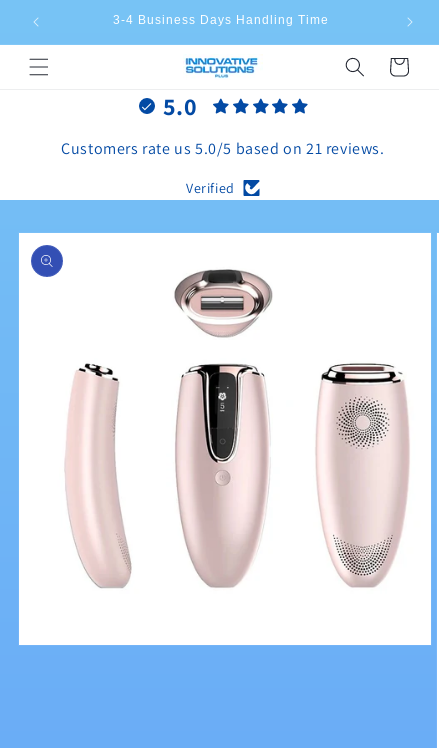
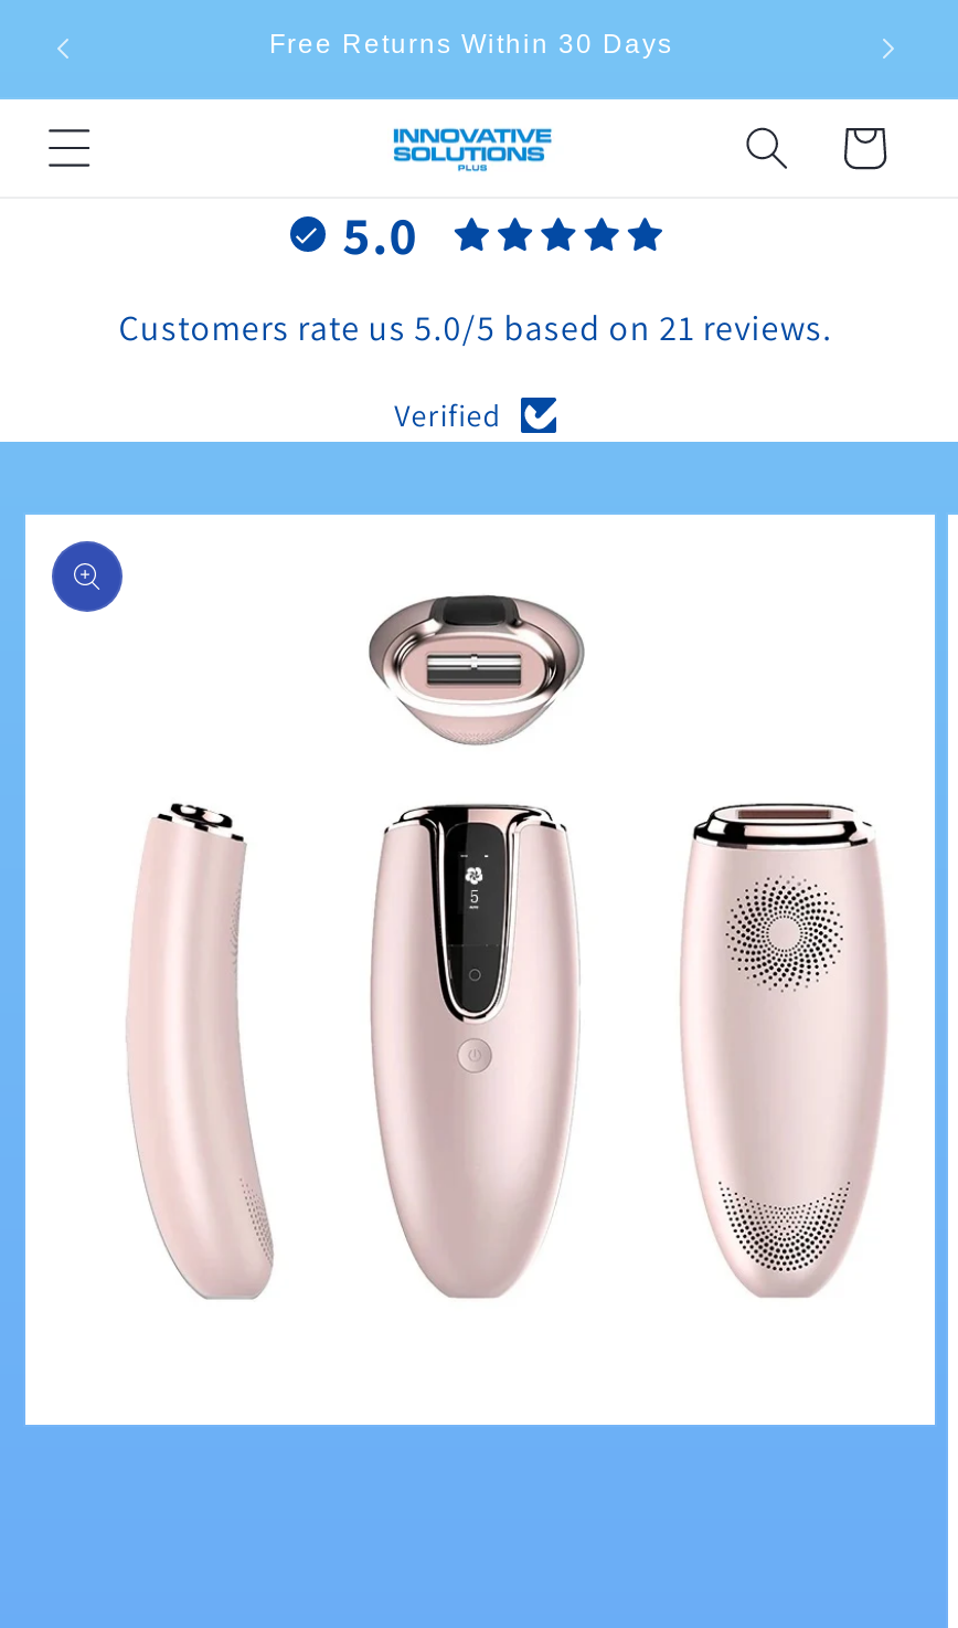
[113,13,329,27] 3-4 Business Days Handling Time -> [269,29,673,60] Free Returns Within 30 Days

